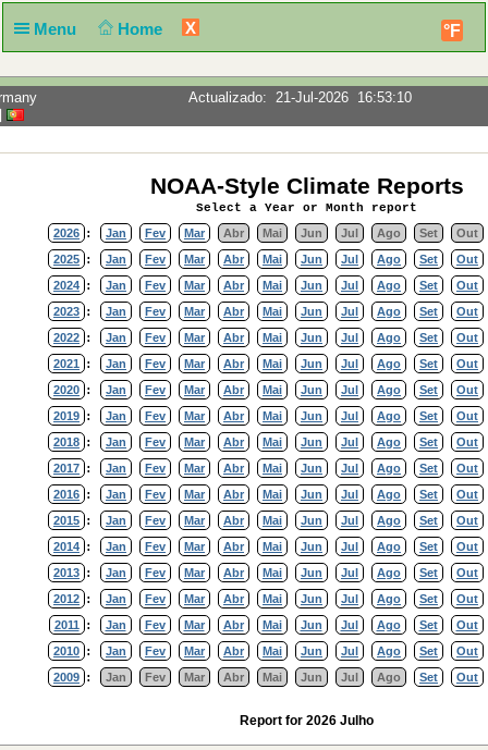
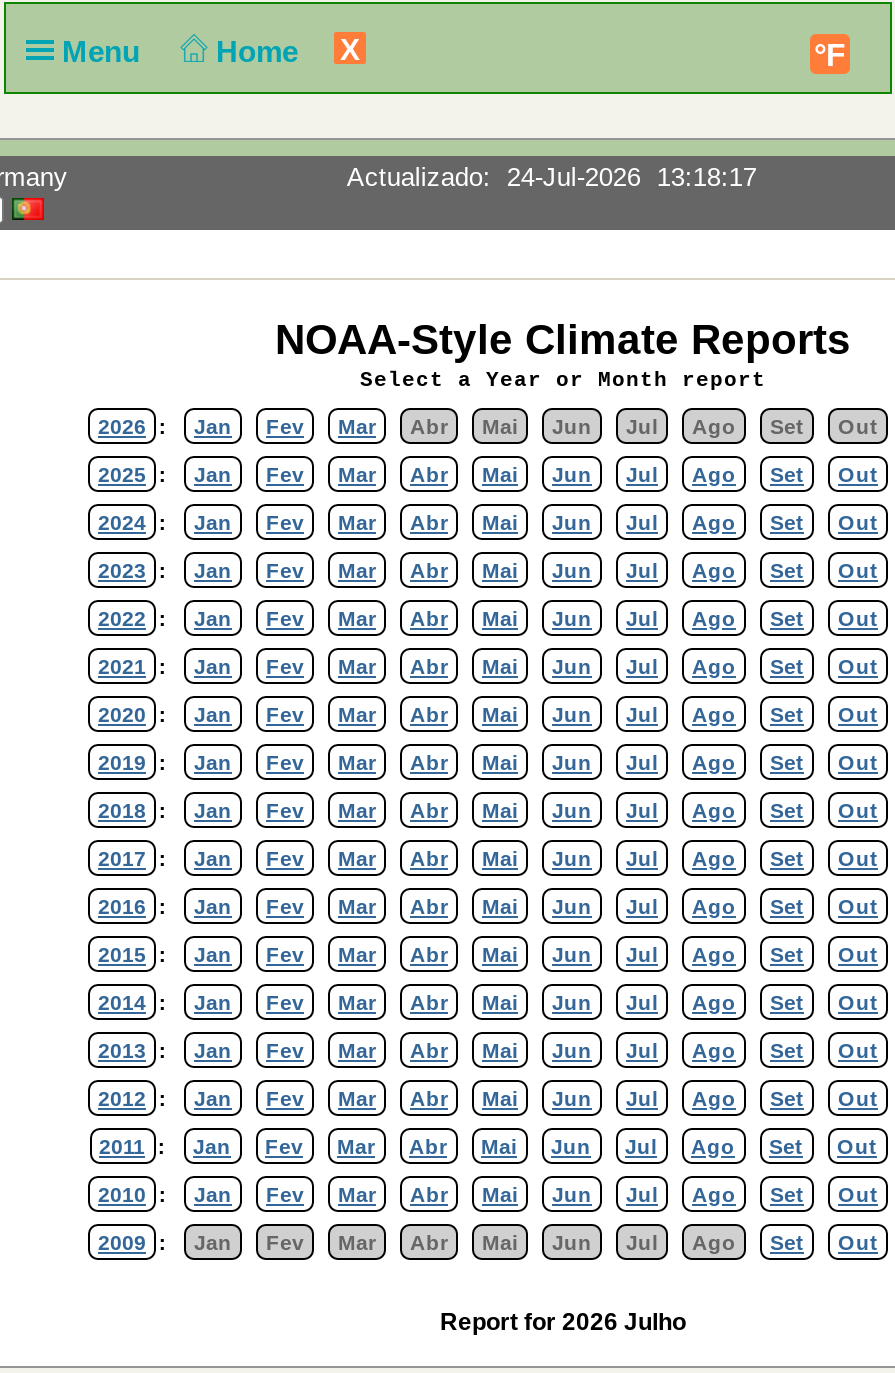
[189,89,412,106] Actualizado: 21-Jul-2026 16:53:10 -> [347,162,757,192] Actualizado: 24-Jul-2026 13:18:17

